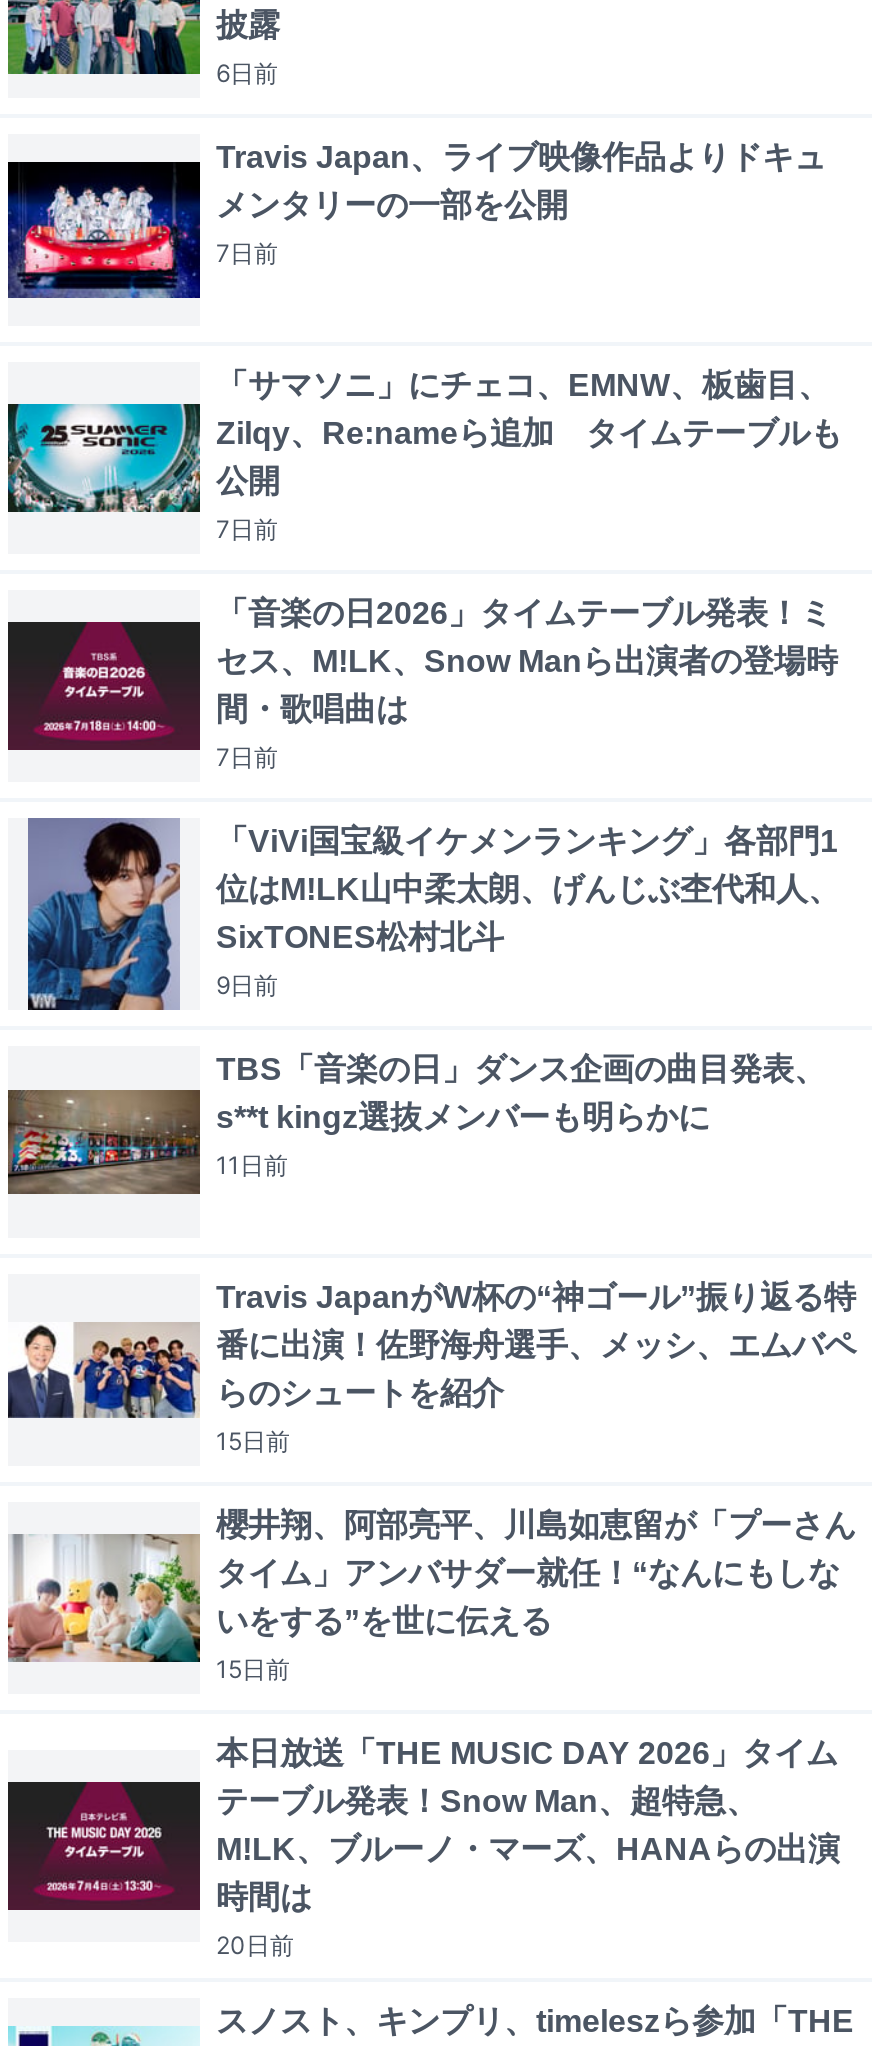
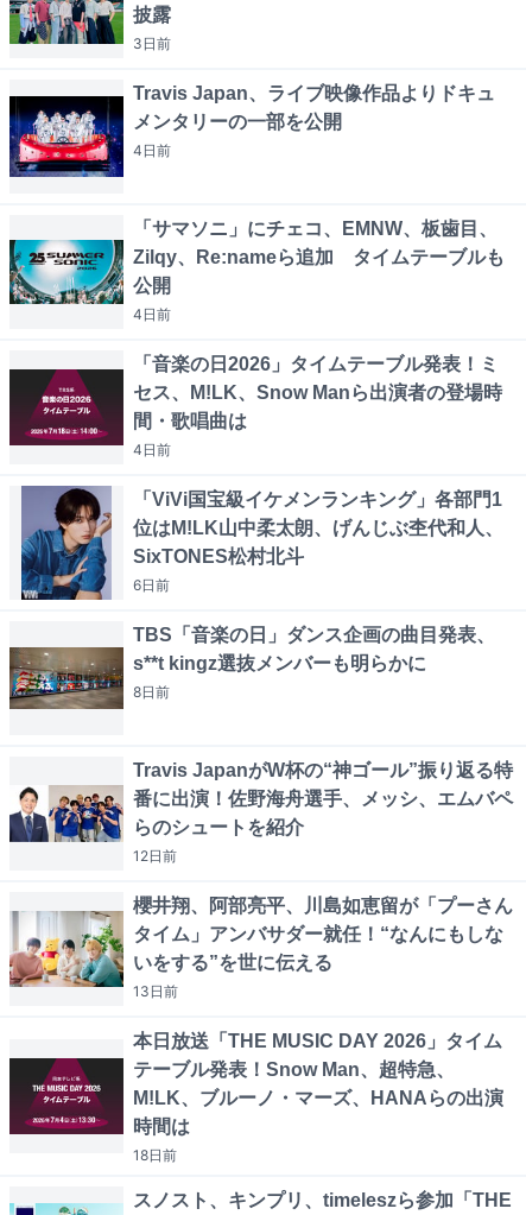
[216,58,278,88] 6日前 -> [133,34,171,52] 3日前
[216,238,278,268] 7日前 -> [133,141,171,159] 4日前
[216,514,278,544] 7日前 -> [133,305,171,323] 4日前
[216,742,278,772] 7日前 -> [133,441,171,458] 4日前
[216,970,278,1000] 9日前 -> [133,576,170,594] 6日前
[216,1150,288,1180] 11日前 -> [133,683,170,701] 8日前
[216,1426,290,1456] 15日前 -> [133,847,177,865] 12日前
[216,1654,290,1684] 15日前 -> [133,982,178,1000] 13日前
[216,1930,294,1960] 20日前 -> [133,1146,177,1164] 18日前

